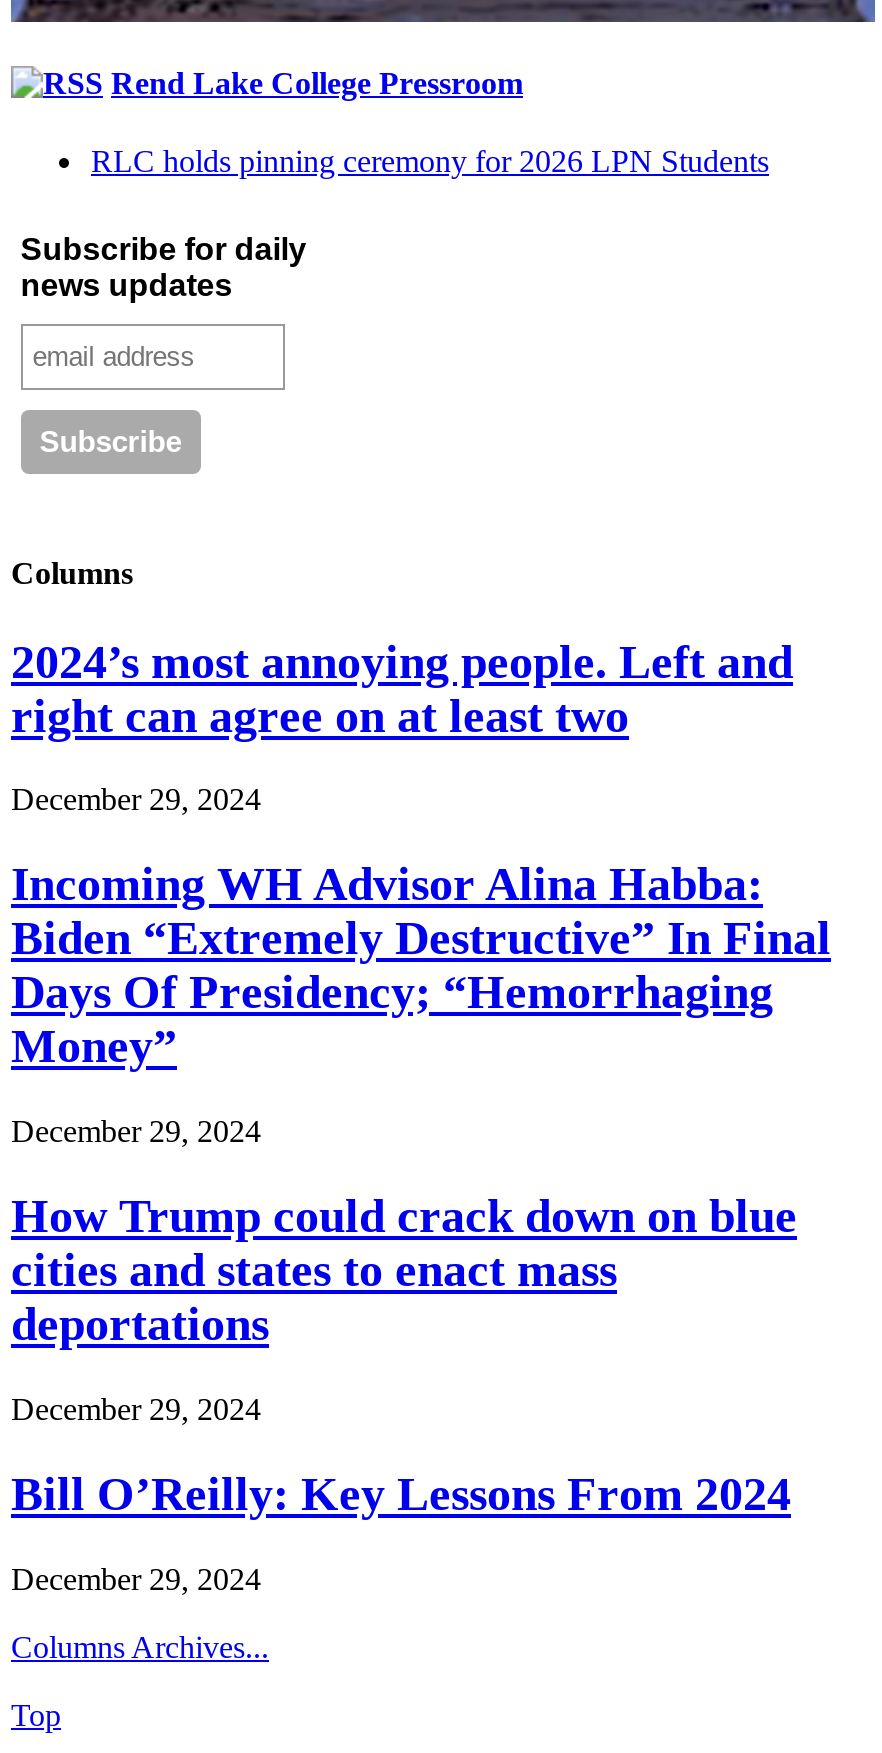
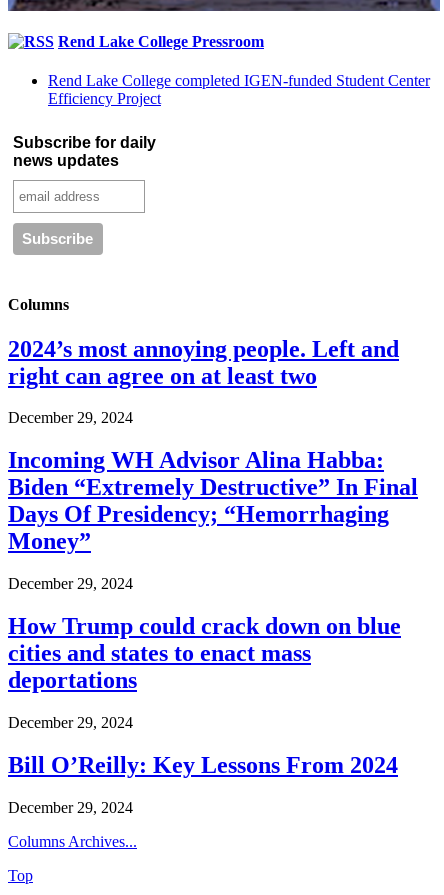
[91,144,769,178] RLC holds pinning ceremony for 2026 LPN Students -> [48,72,430,107] Rend Lake College completed IGEN-funded Student Center | Efficiency Project

